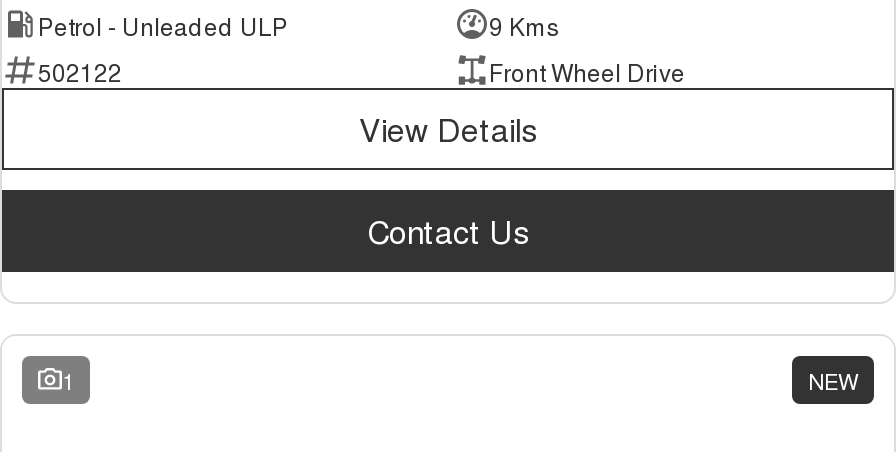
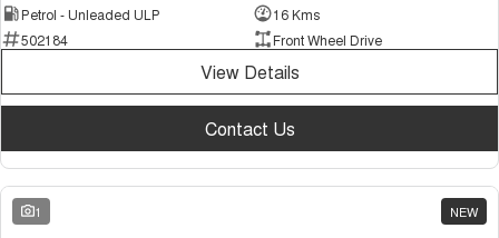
[489,7,559,41] 9 Kms -> [272,4,319,23] 16 Kms
[38,53,122,87] 502122 -> [21,29,68,48] 502184

